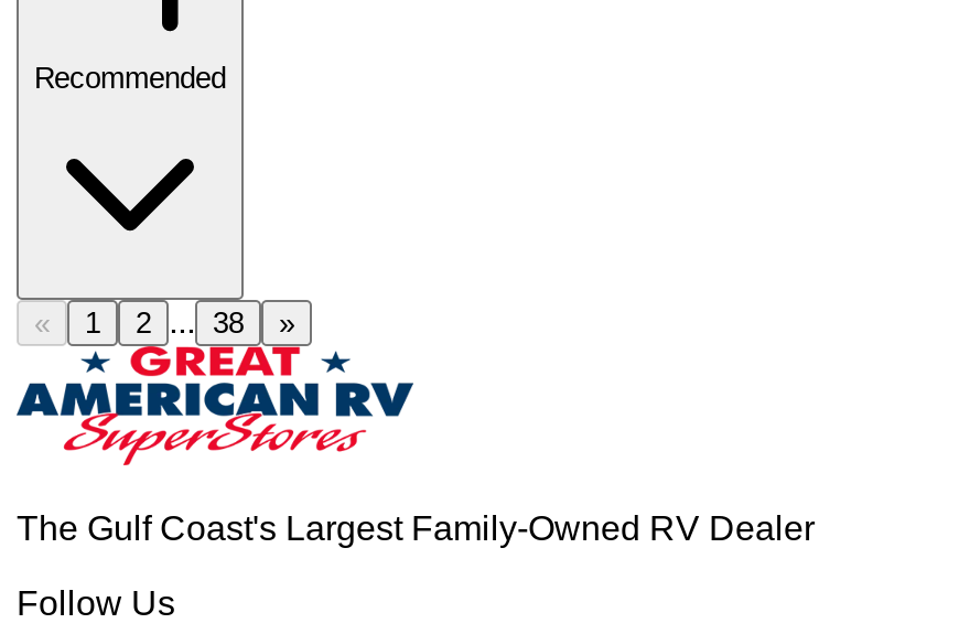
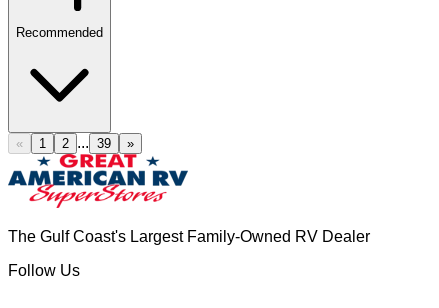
[136,301,244,339] 2 ... 38 -> [62,134,111,151] 2 ... 39

